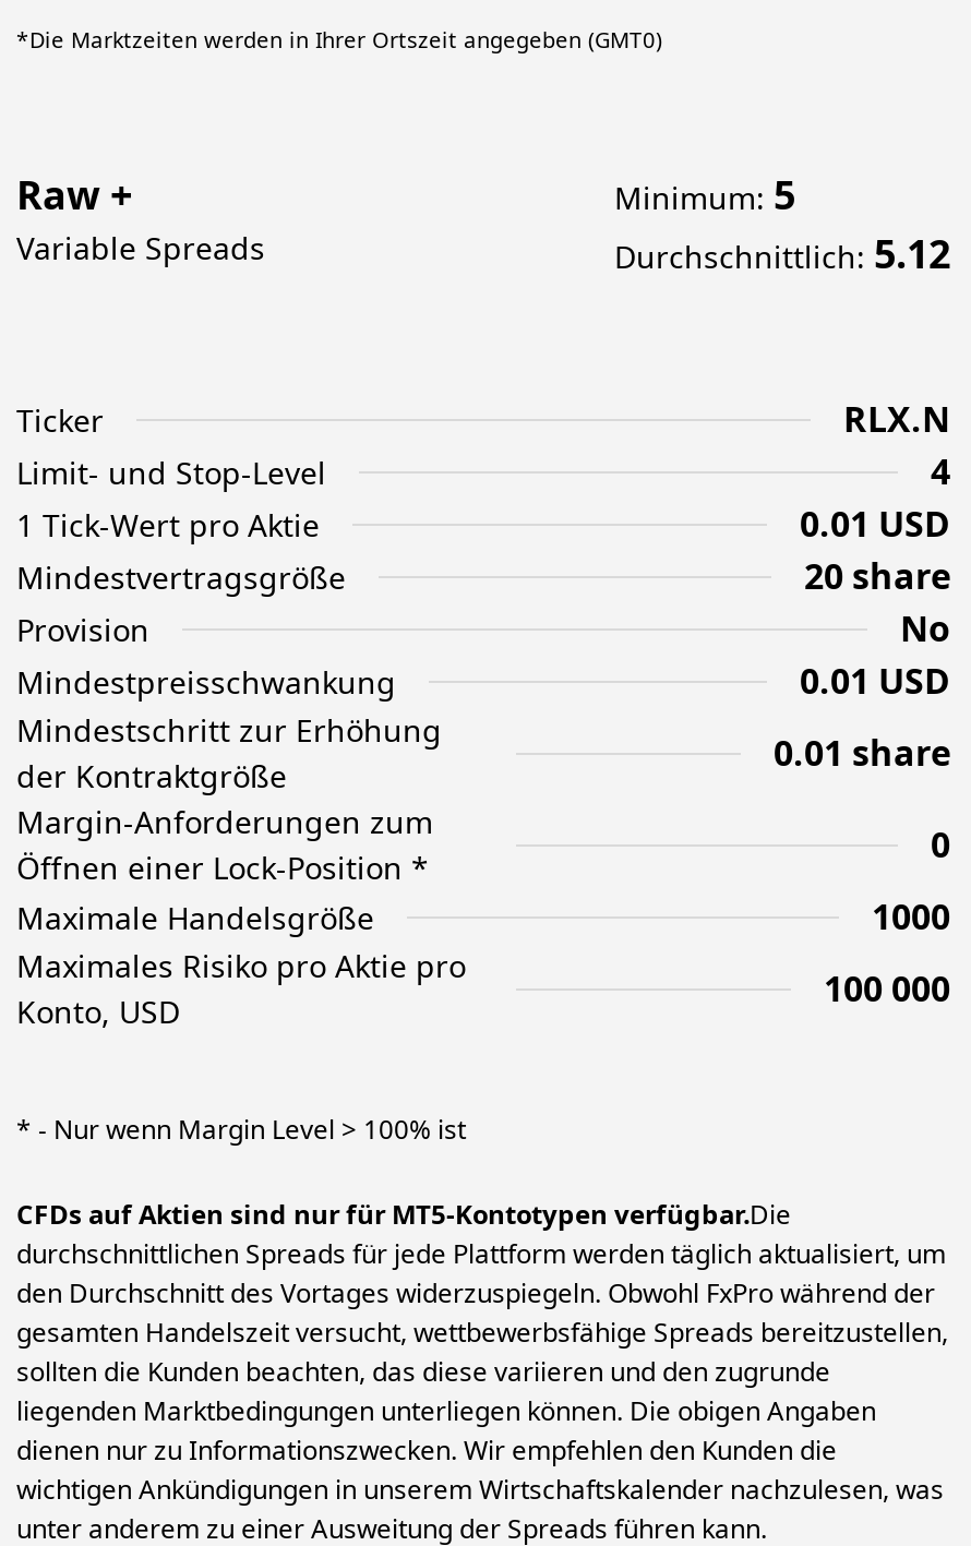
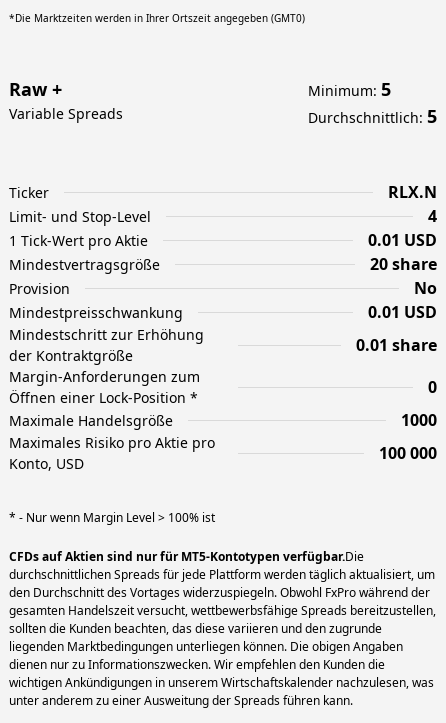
[614,227,950,279] Durchschnittlich: 5.12 -> [308,104,437,128] Durchschnittlich: 5

